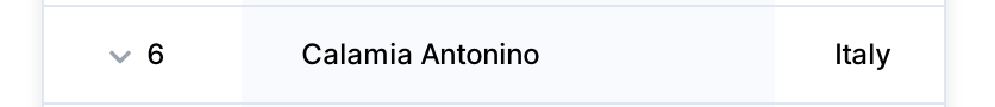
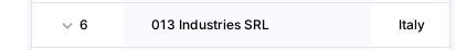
[302,36,540,72] Calamia Antonino -> [151,17,270,33] 013 Industries SRL

